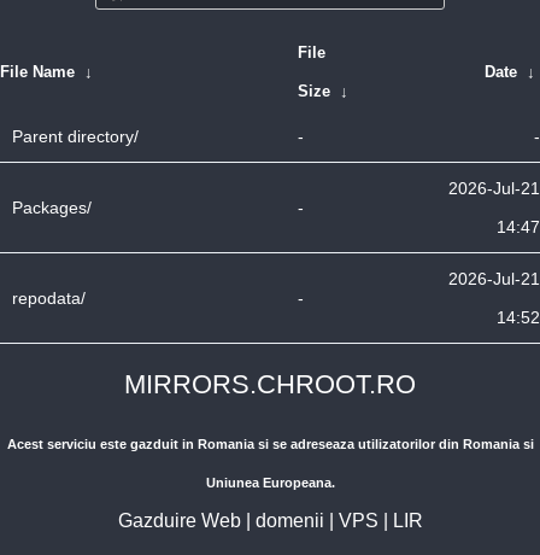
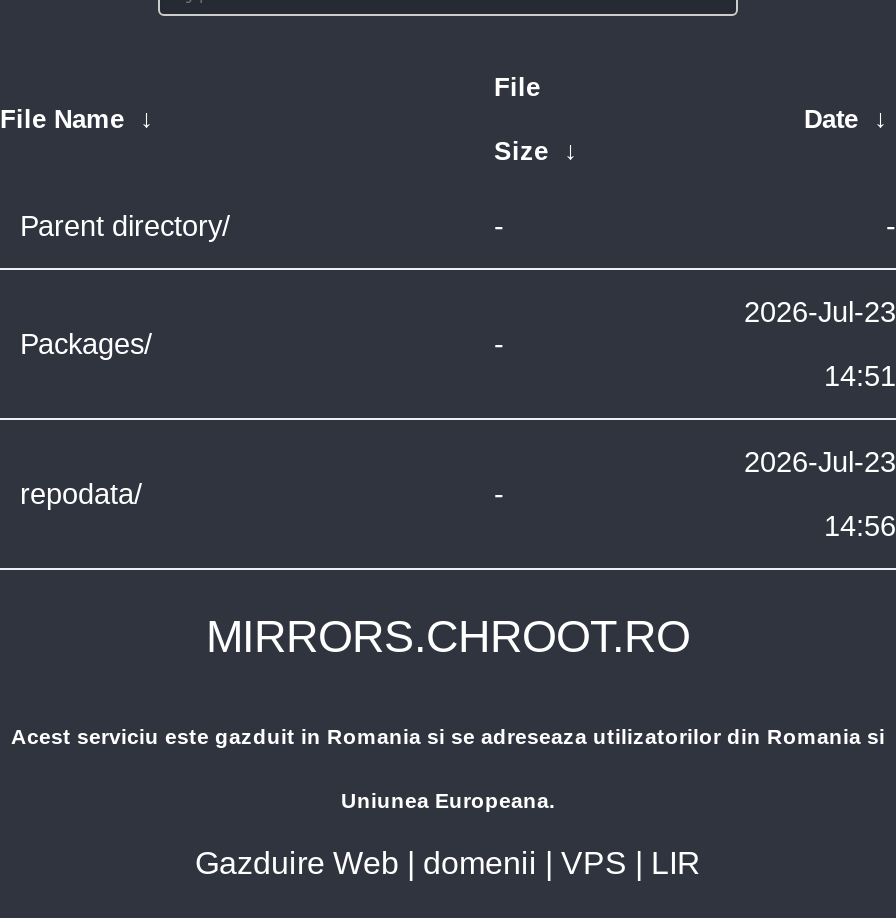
[448,179,540,198] 2026-Jul-21 -> [744,296,896,328] 2026-Jul-23
[497,217,540,236] 14:47 -> [824,360,896,392] 14:51
[448,269,540,288] 2026-Jul-21 -> [744,446,896,478] 2026-Jul-23
[497,308,540,327] 14:52 -> [824,510,896,542] 14:56

